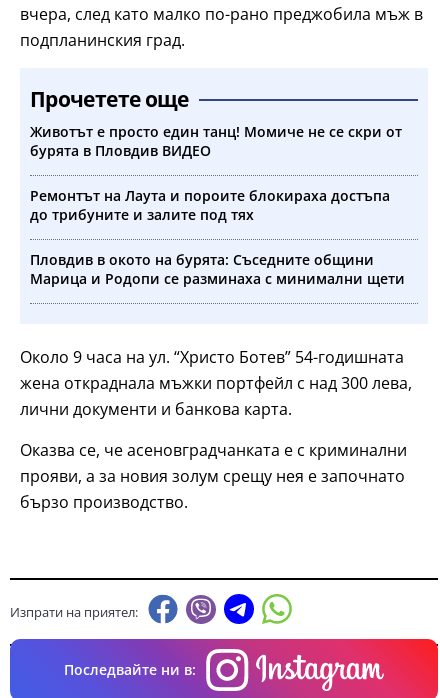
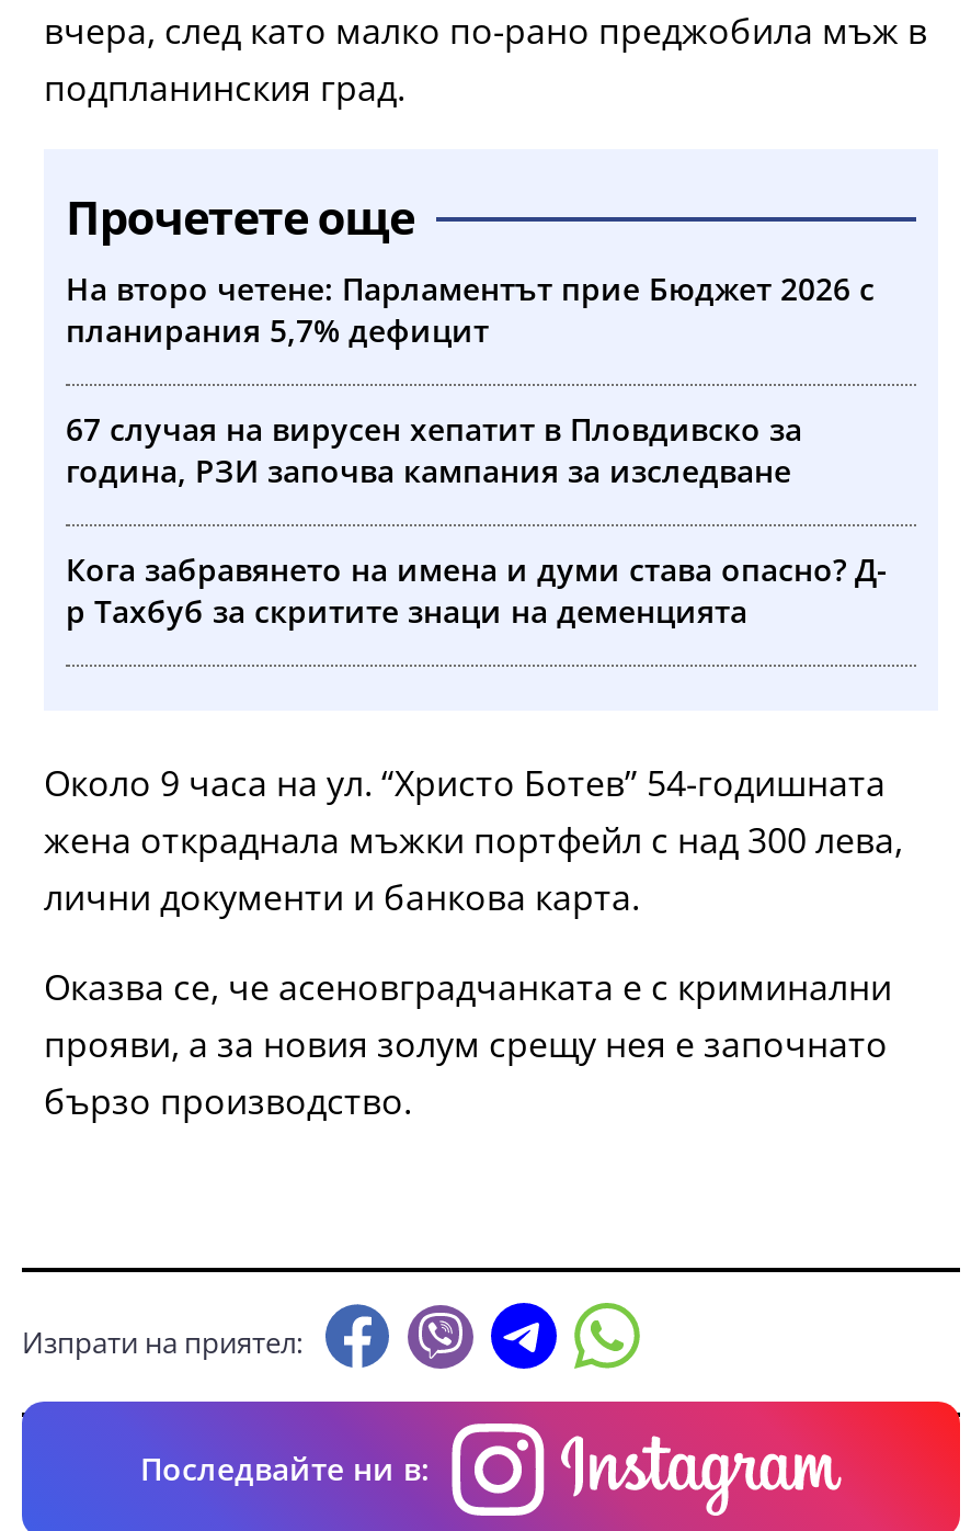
[30,122,402,160] Животът е просто един танц! Момиче не се скри от | бурята в Пловдив ВИДЕО -> [66,267,875,350] На второ четене: Парламентът прие Бюджет 2026 с | планирания 5,7% дефицит
[30,186,390,224] Ремонтът на Лаута и пороите блокираха достъпа | до трибуните и залите под тях -> [66,407,802,491] 67 случая на вирусен хепатит в Пловдивско за | година, РЗИ започва кампания за изследване
[30,250,405,288] Пловдив в окото на бурята: Съседните общини | Марица и Родопи се разминаха с минимални щети -> [66,548,888,631] Кога забравянето на имена и думи става опасно? Д- | р Тахбуб за скритите знаци на деменцията

